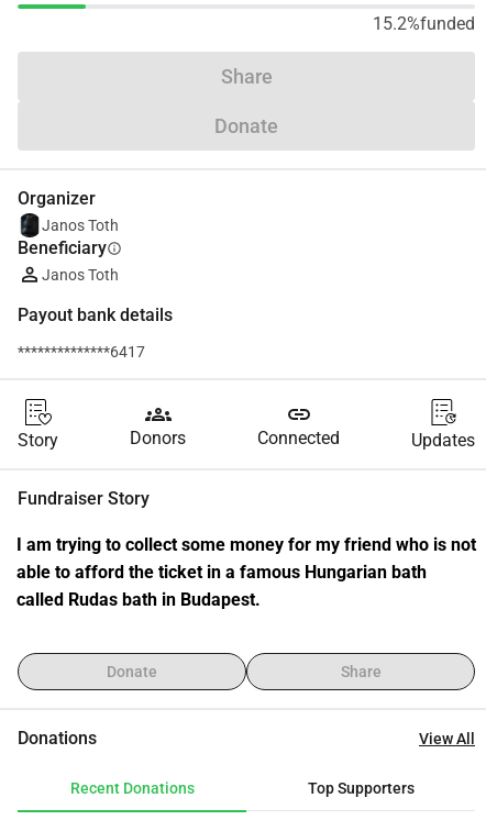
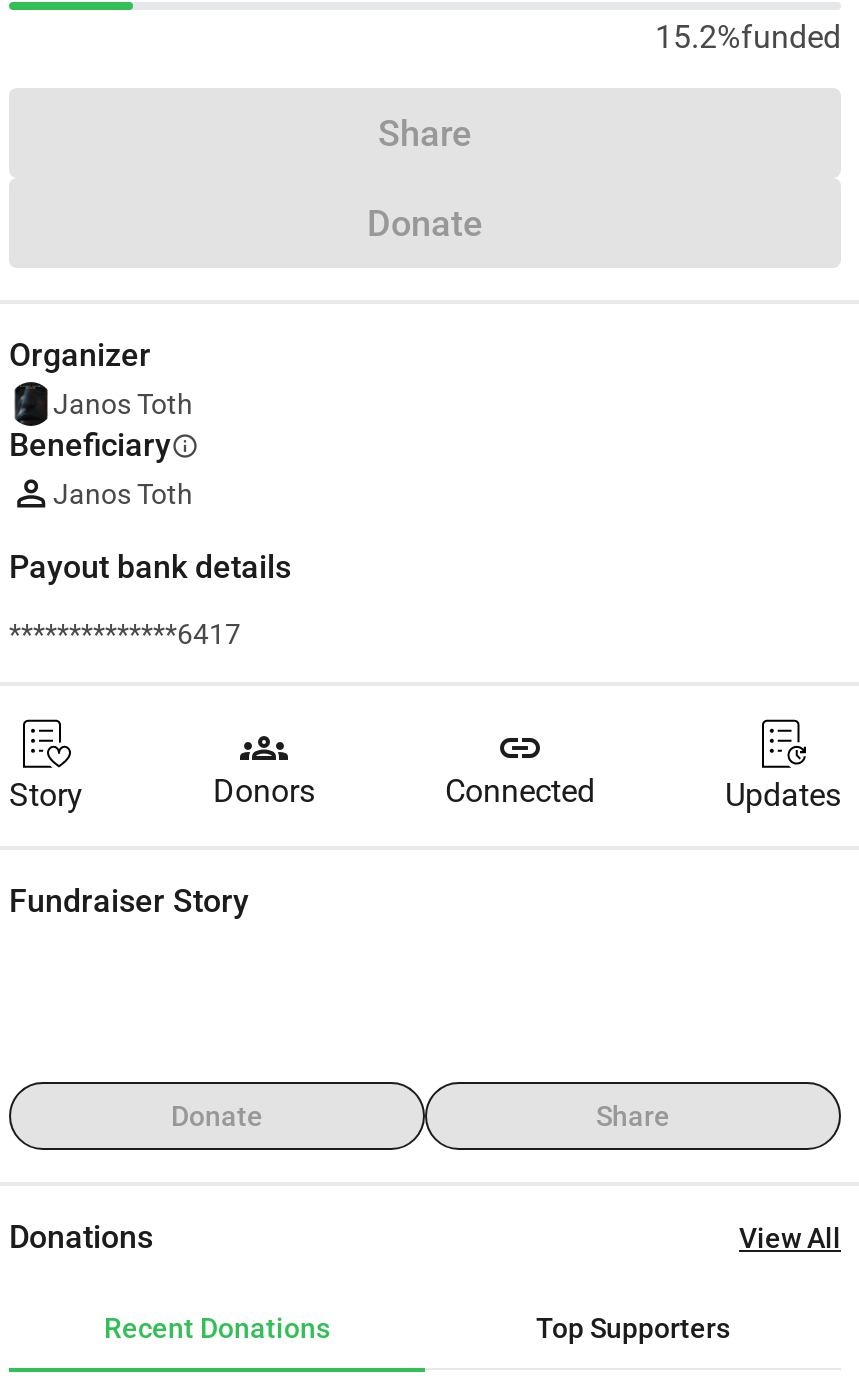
[16,534,476,610] I am trying to collect some money for my friend who is not | able to afford the ticket in a famous Hungarian bath | called Rudas bath in Budapest. -> none

